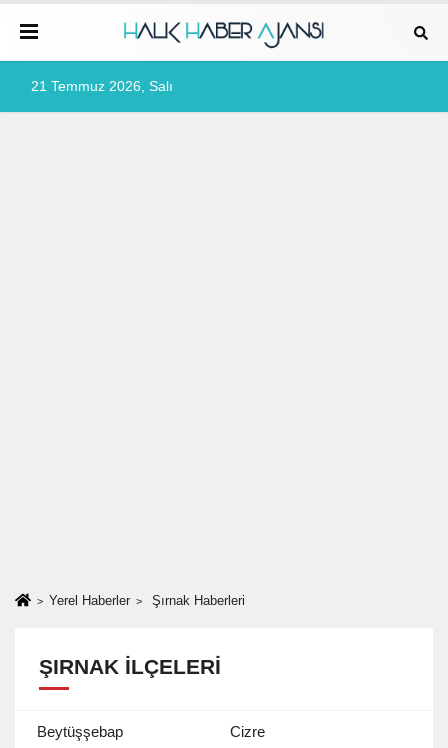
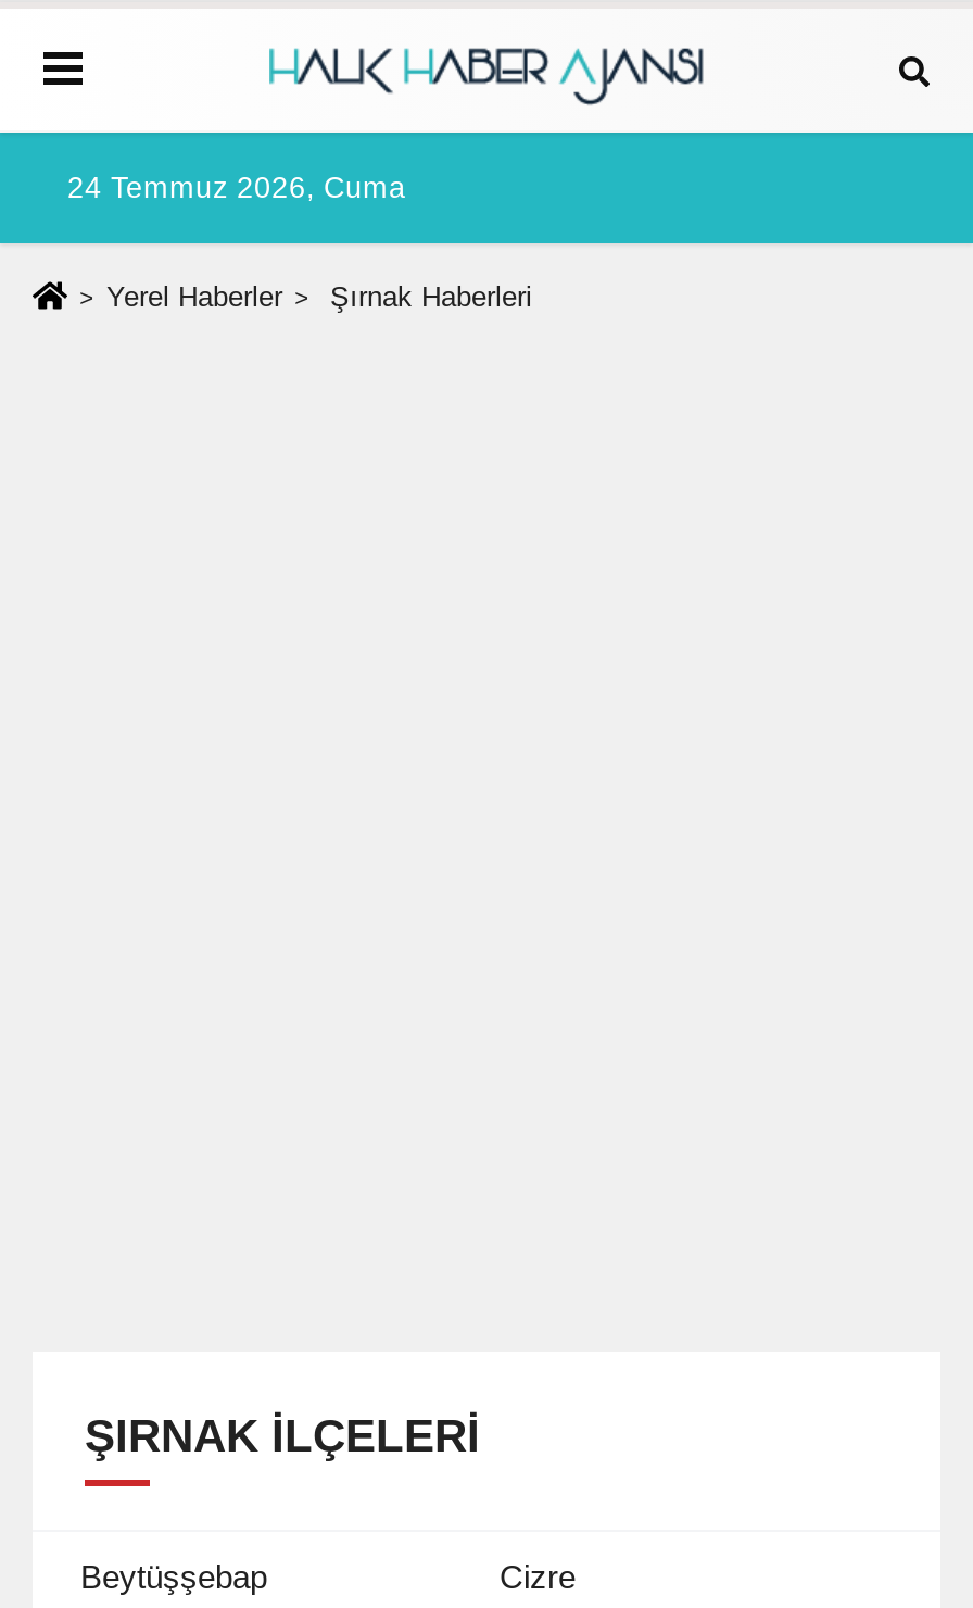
[31,79,173,94] 21 Temmuz 2026, Salı -> [67,172,406,204] 24 Temmuz 2026, Cuma
moved [49,593,245,608] -> [106,280,532,313]: Yerel Haberler | Şırnak Haberleri

